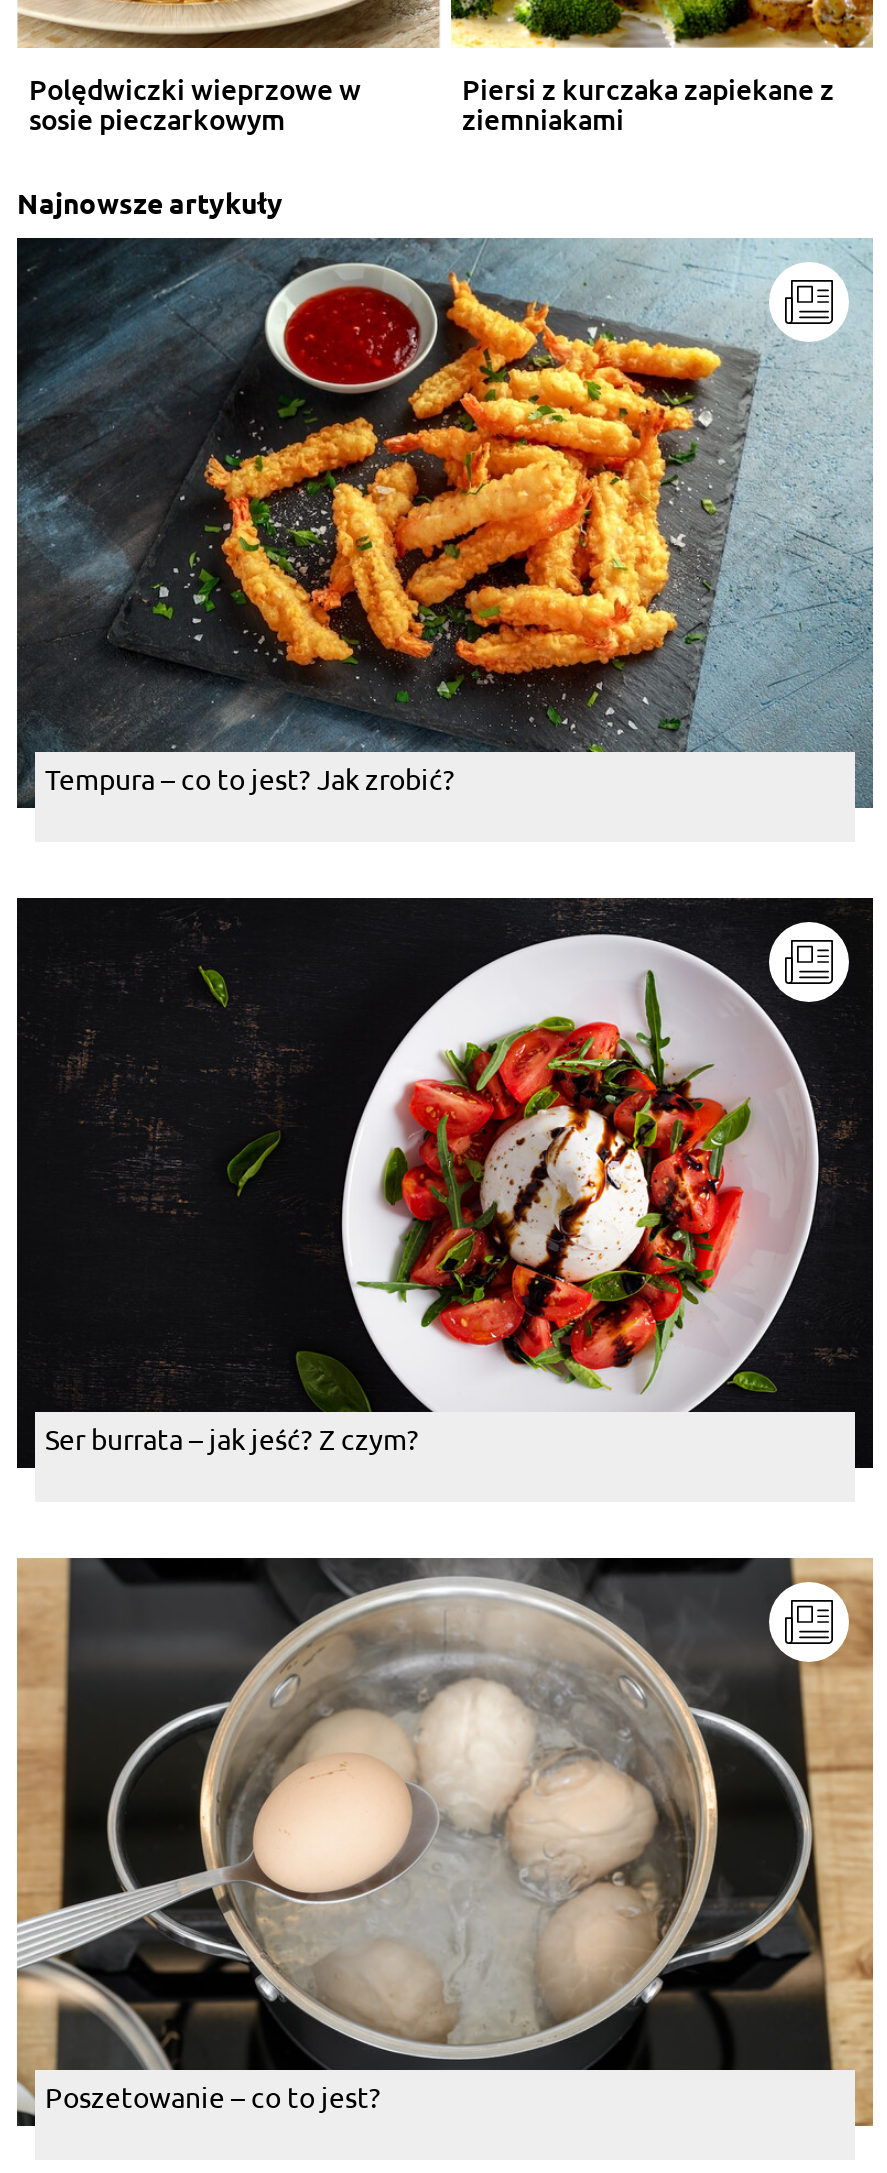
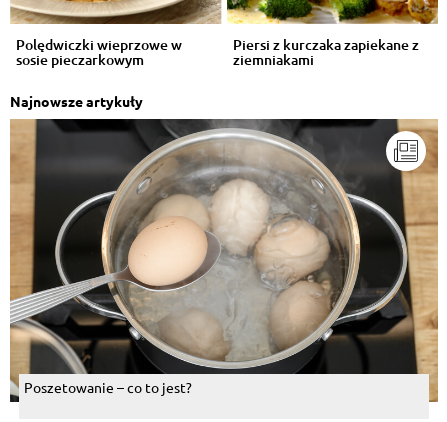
[15,236,875,810] [image] | Tempura – co to jest? Jak zrobić? -> none
[15,896,875,1470] [image] | Ser burrata – jak jeść? Z czym? -> none

